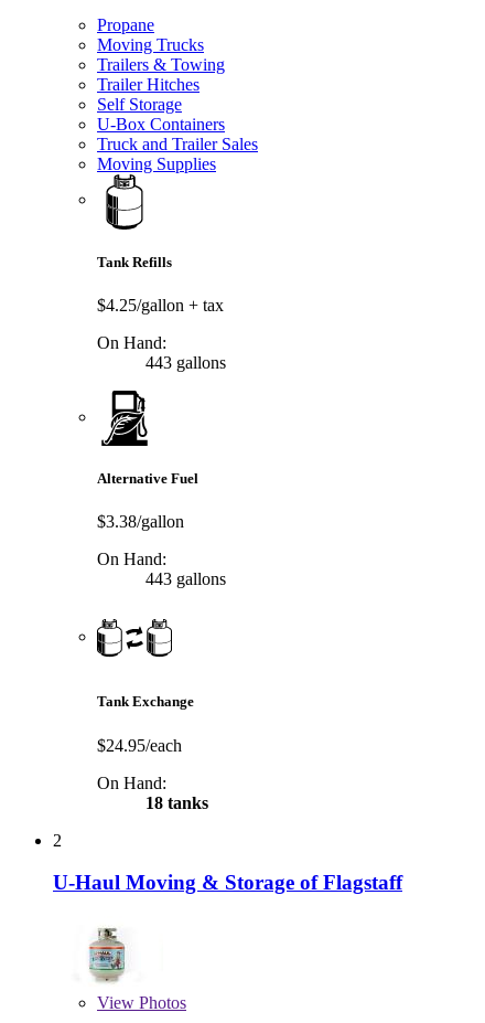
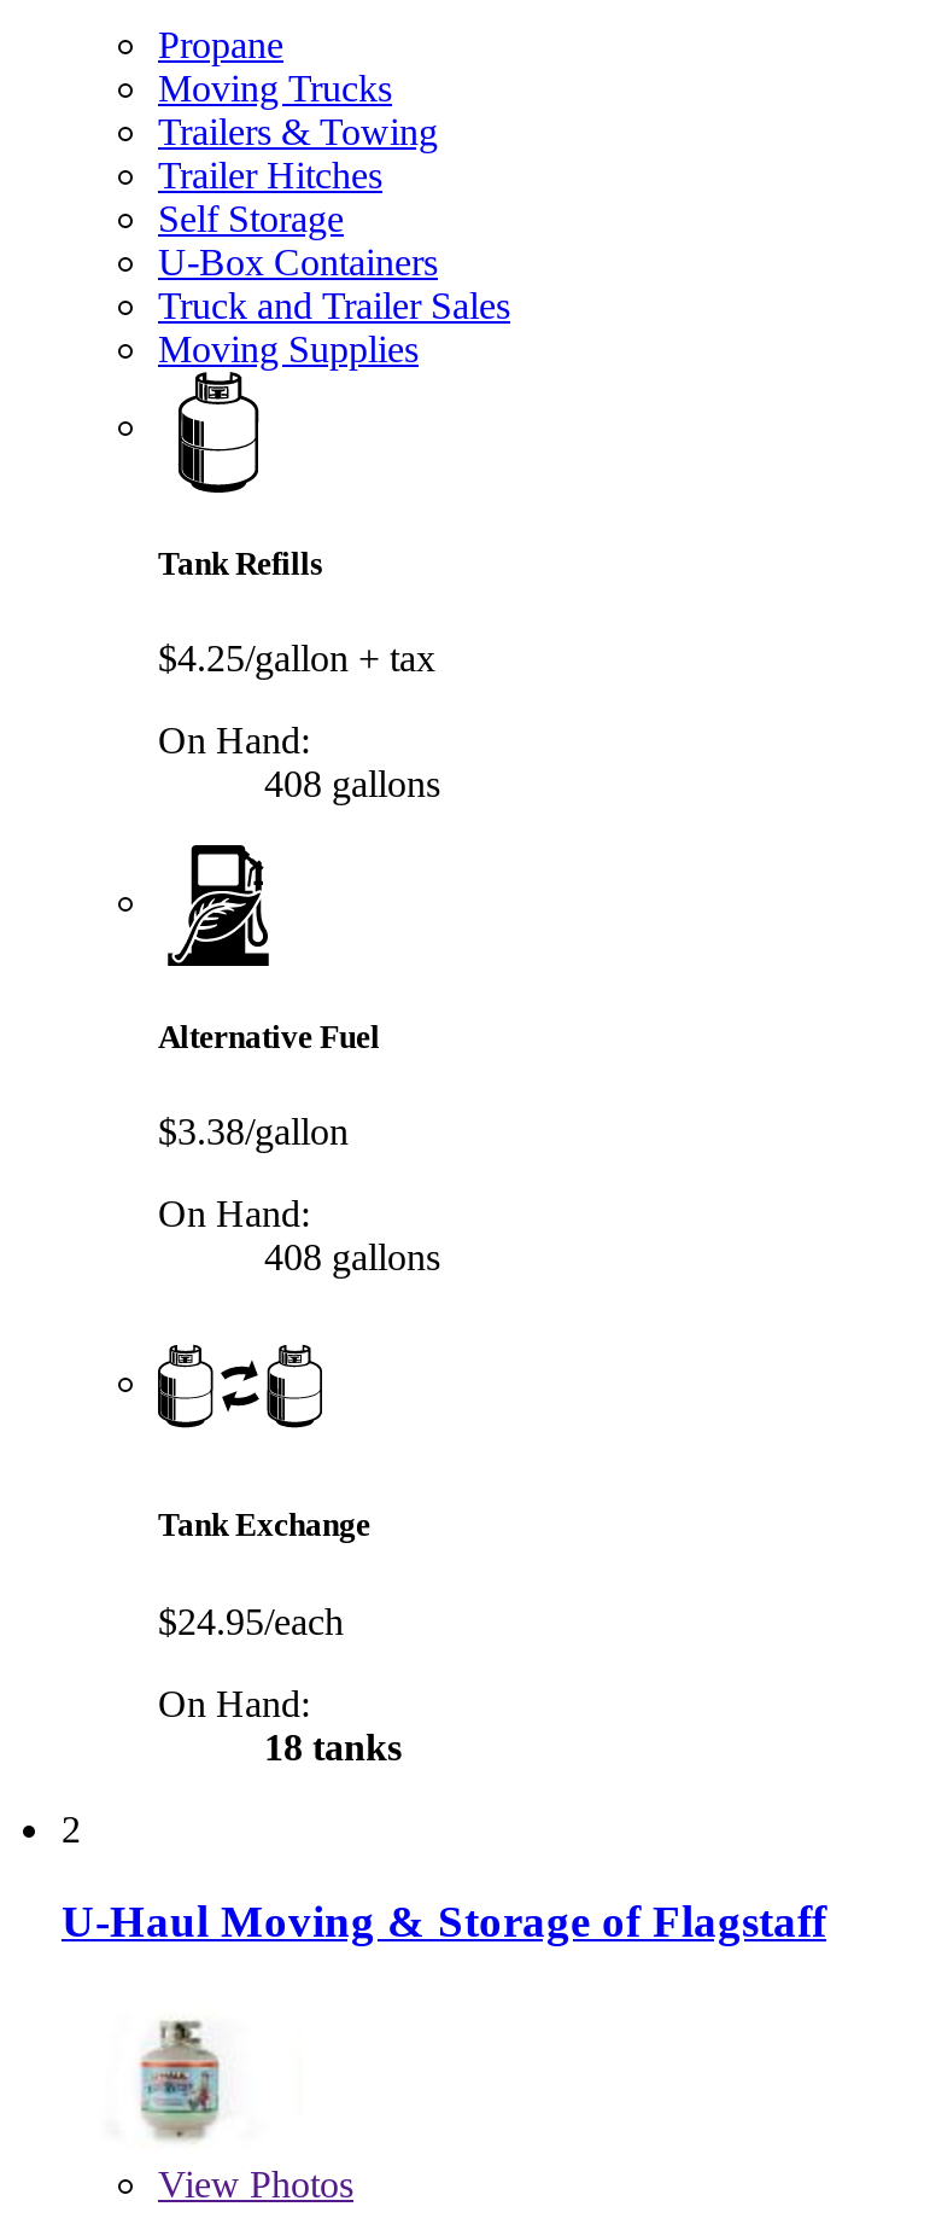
[141,353,226,372] 443 gallons -> [255,763,440,804] 408 gallons
[141,570,226,589] 443 gallons -> [255,1237,440,1278] 408 gallons

